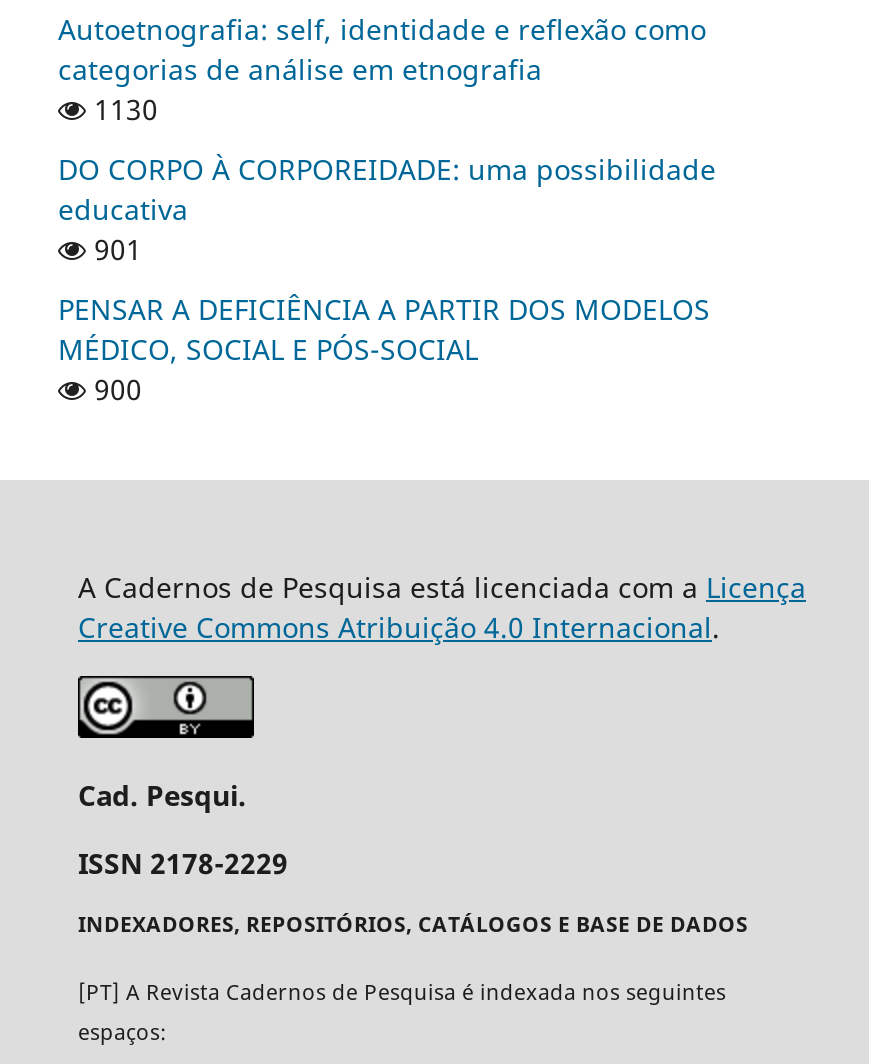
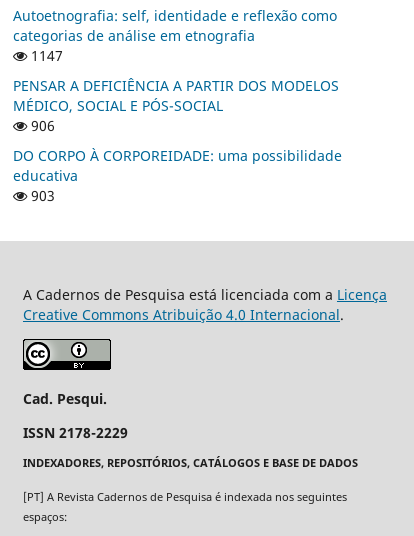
[86,90,158,268] 1130 | 901 -> [27,46,63,65] 1147
moved [58,150,716,228] -> [13,146,342,185]: DO CORPO À CORPOREIDADE: uma possibilidade | educativa
moved [58,290,710,368] -> [13,76,339,115]: PENSAR A DEFICIÊNCIA A PARTIR DOS MODELOS | MÉDICO, SOCIAL E PÓS-SOCIAL
[86,370,142,408] 900 -> [27,116,55,205] 906 | 903

